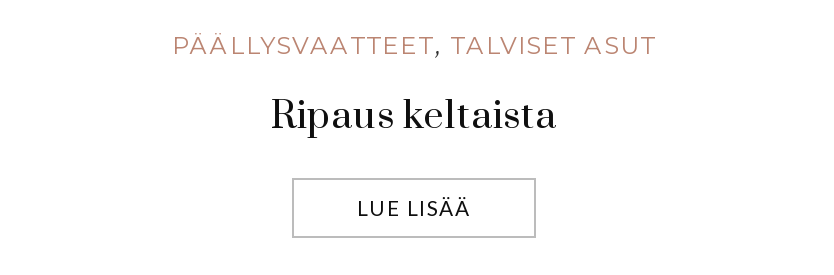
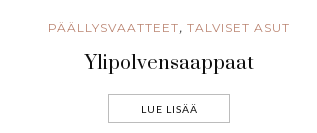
[271,92,557,142] Ripaus keltaista -> [84,50,253,75] Ylipolvensaappaat

